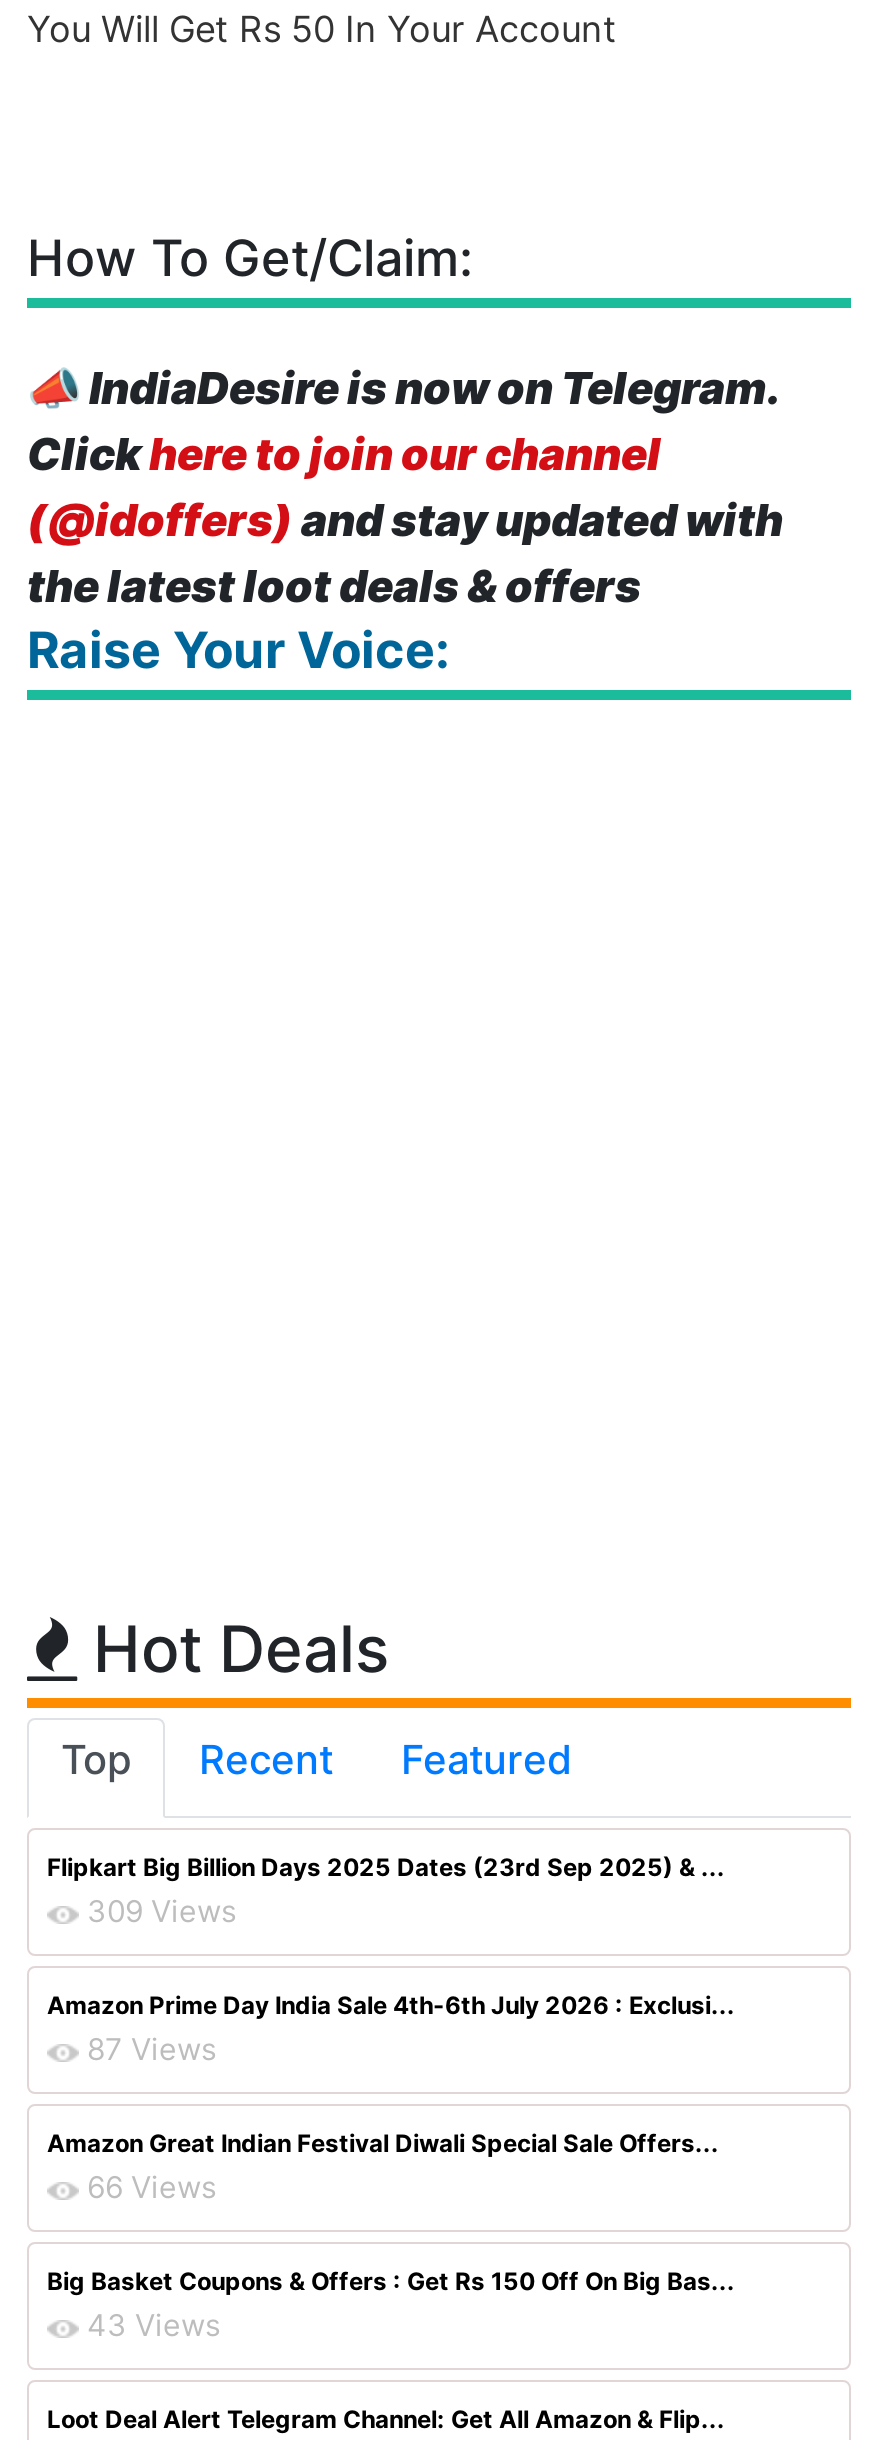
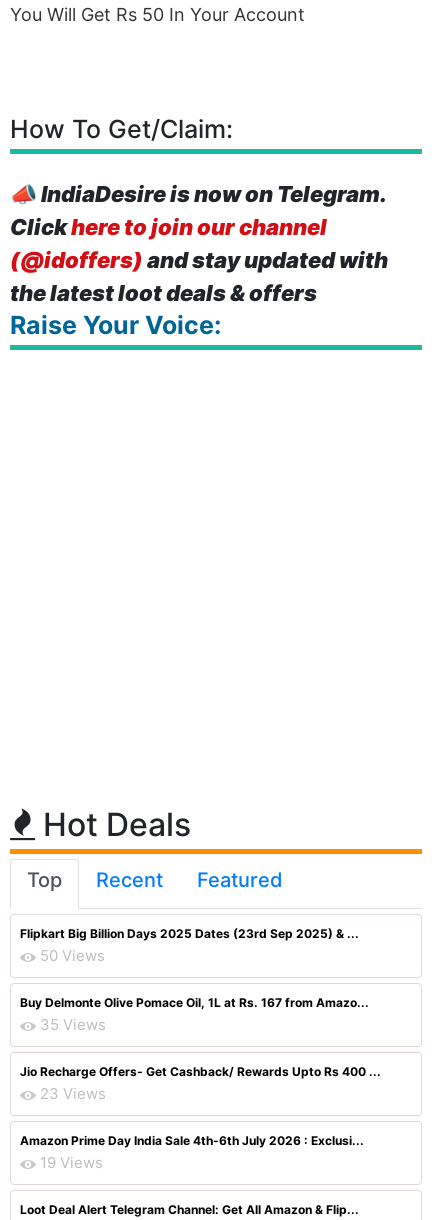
[87,1892,237,1930] 309 Views -> [20,946,381,1103] 50 Views | Buy Delmonte Olive Pomace Oil, 1L at Rs. 167 from Amazo... | 35 Views | Jio Recharge Offers- Get Cashback/ Rewards Upto Rs 400 ... | 23 Views
moved [47,1990,735,2020] -> [20,1133,364,1148]: Amazon Prime Day India Sale 4th-6th July 2026 : Exclusi...
[47,2030,735,2344] 87 Views | Amazon Great Indian Festival Diwali Special Sale Offers... | 66 Views | Big Basket Coupons & Offers : Get Rs 150 Off On Big Bas... | 43 Views -> [40,1153,103,1172] 19 Views

